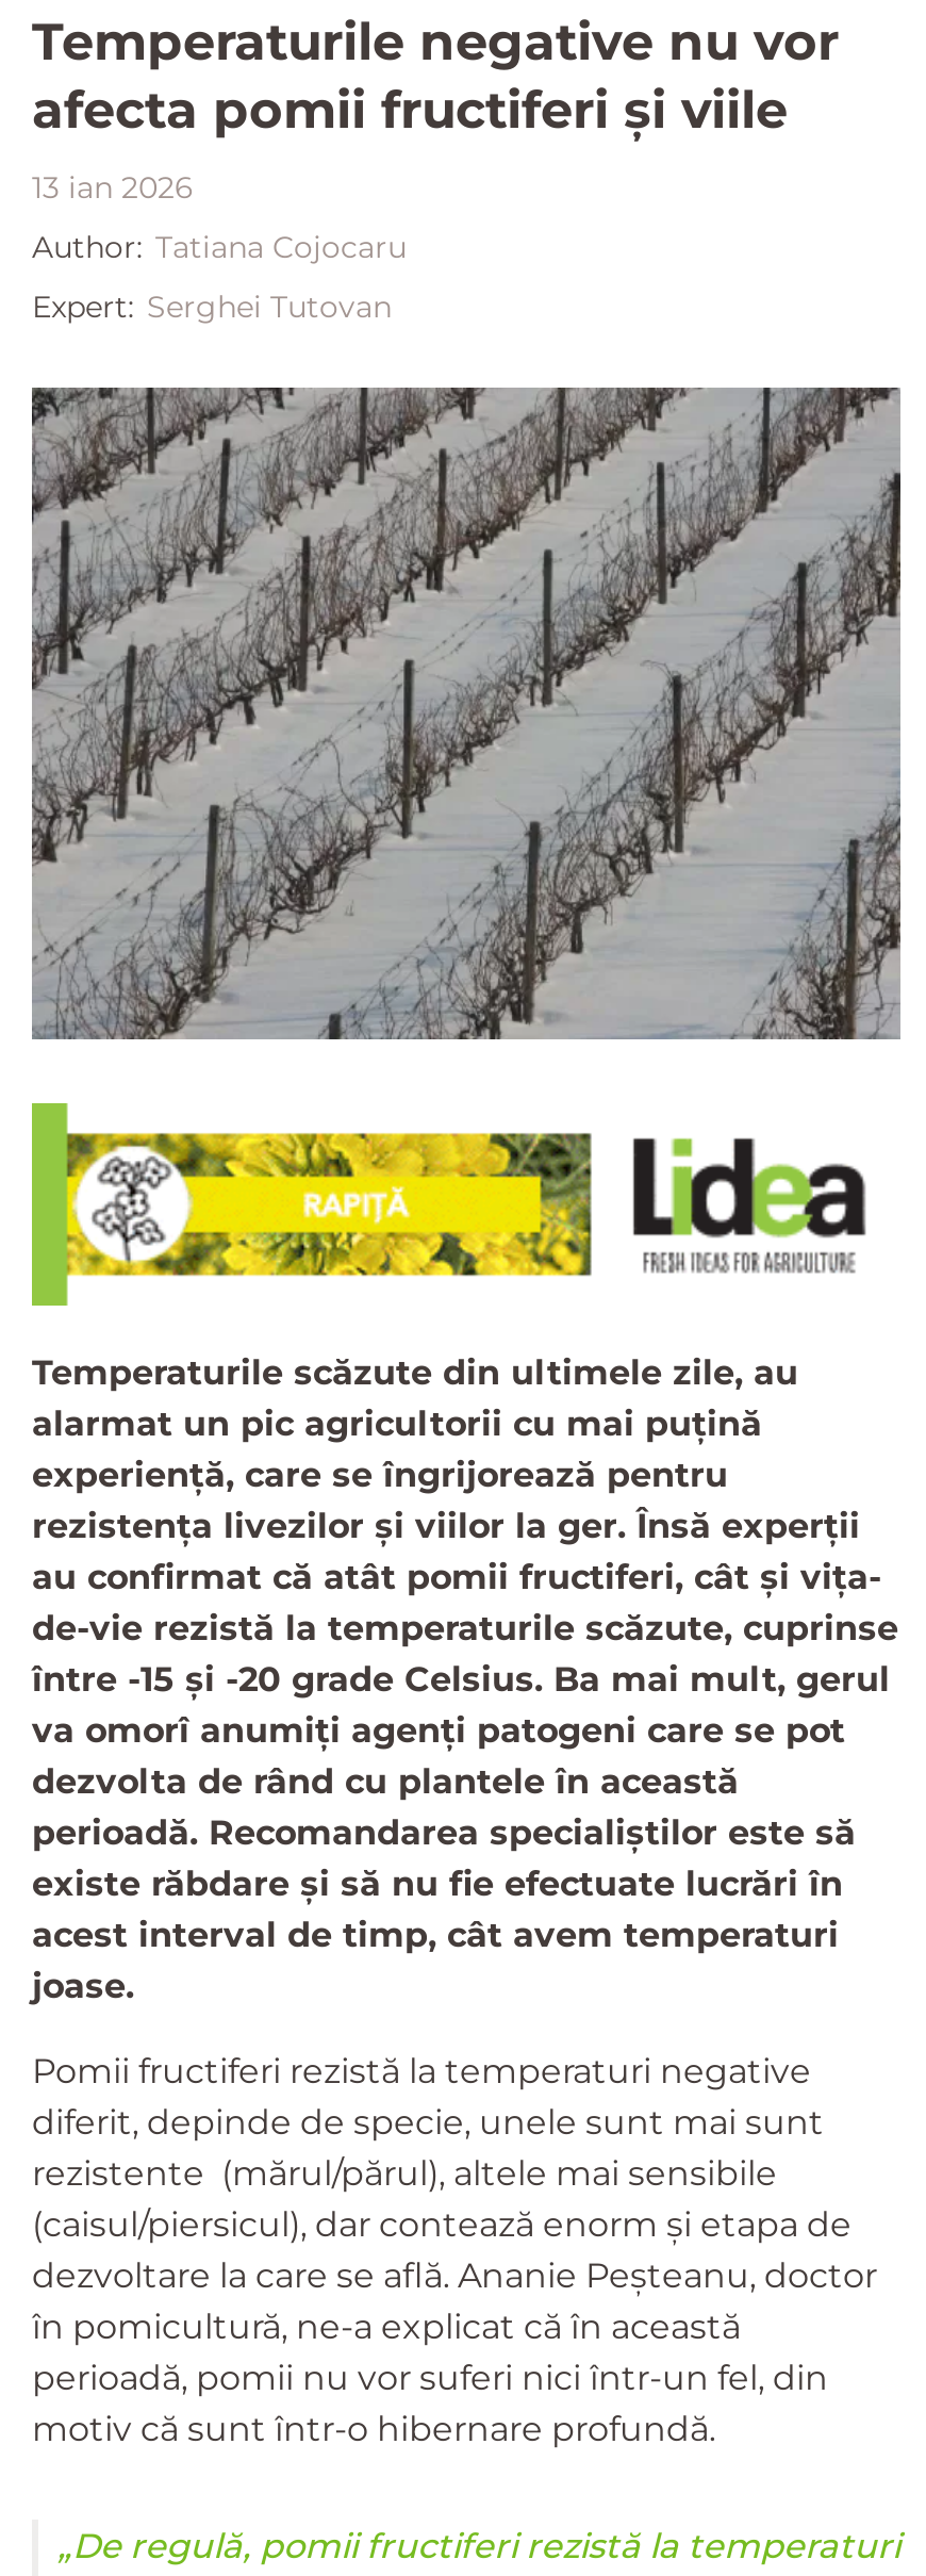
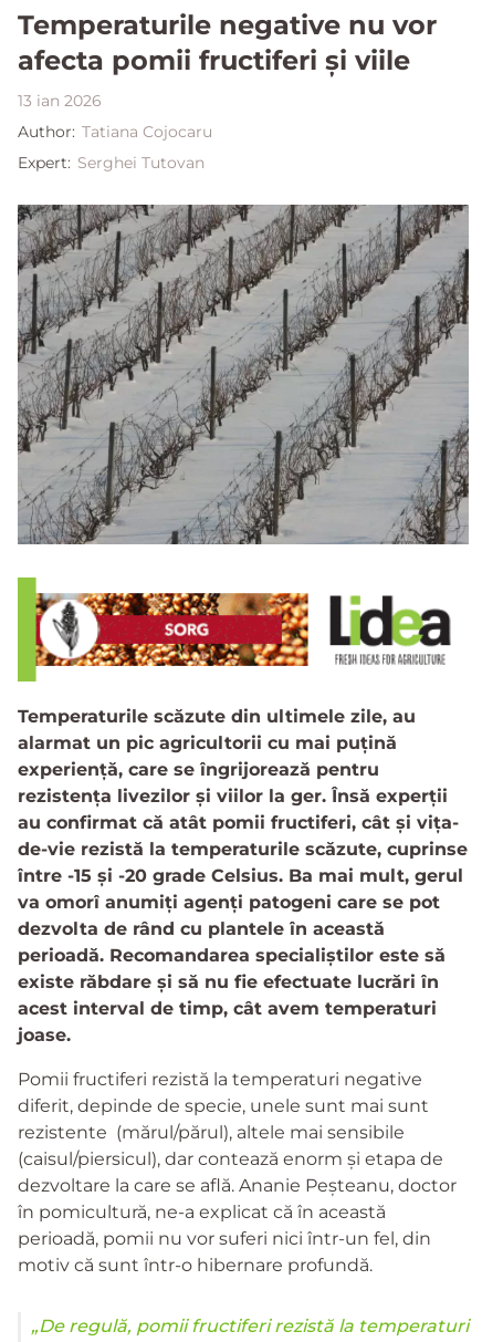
[66,1132,592,1277] [image] -> [34,592,308,667] [image]

